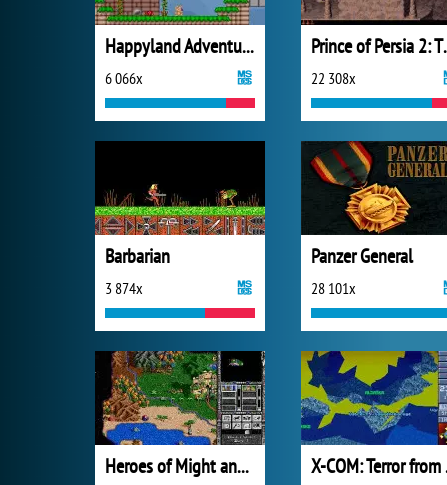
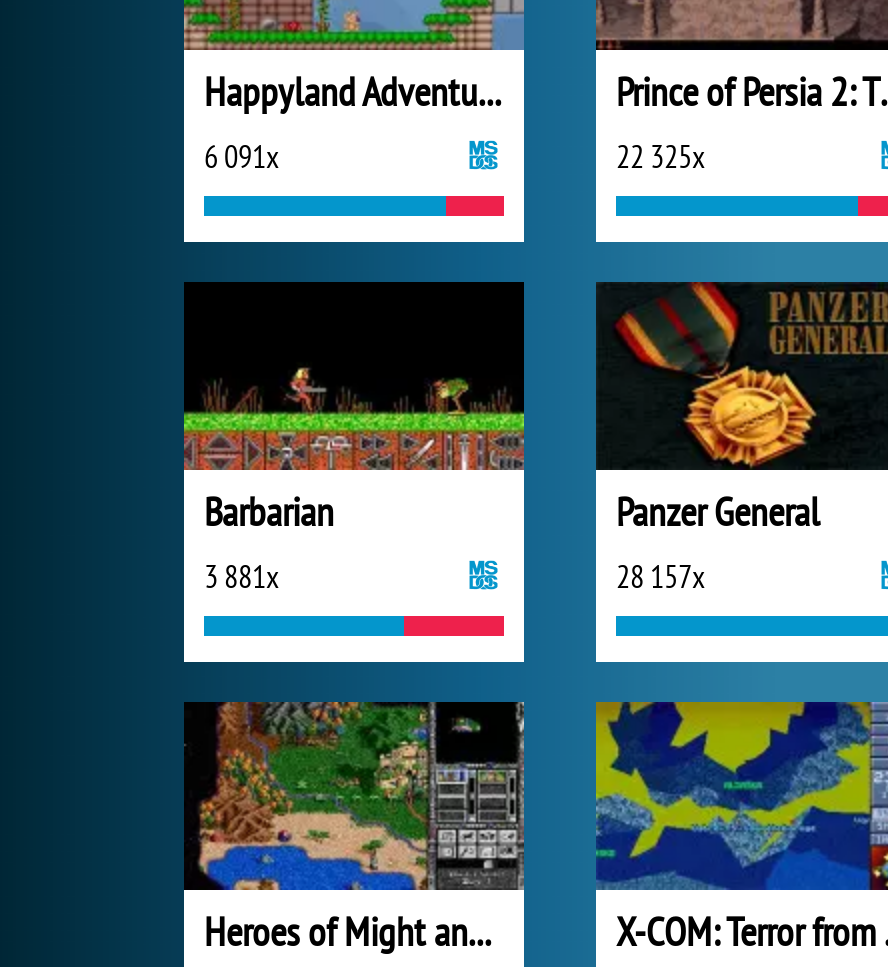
[105,68,143,88] 6 066x -> [204,136,280,176] 6 091x
[311,68,356,88] 22 308x -> [616,136,706,176] 22 325x
[105,278,143,298] 3 874x -> [204,556,280,596] 3 881x
[311,278,356,298] 28 101x -> [616,556,706,596] 28 157x

